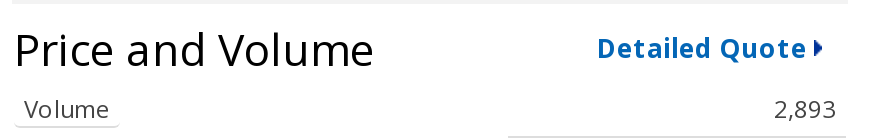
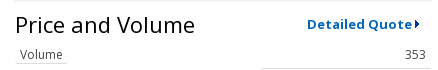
[774,93,836,127] 2,893 -> [405,46,426,63] 353

